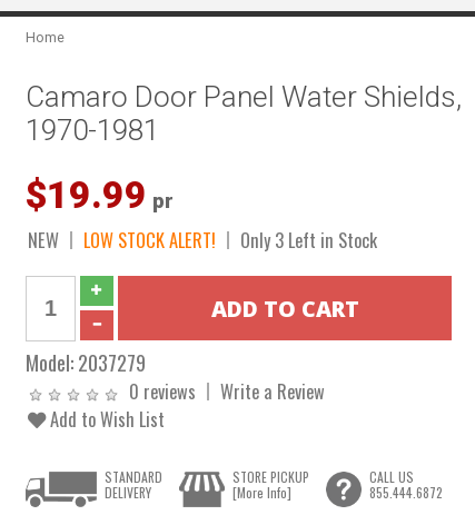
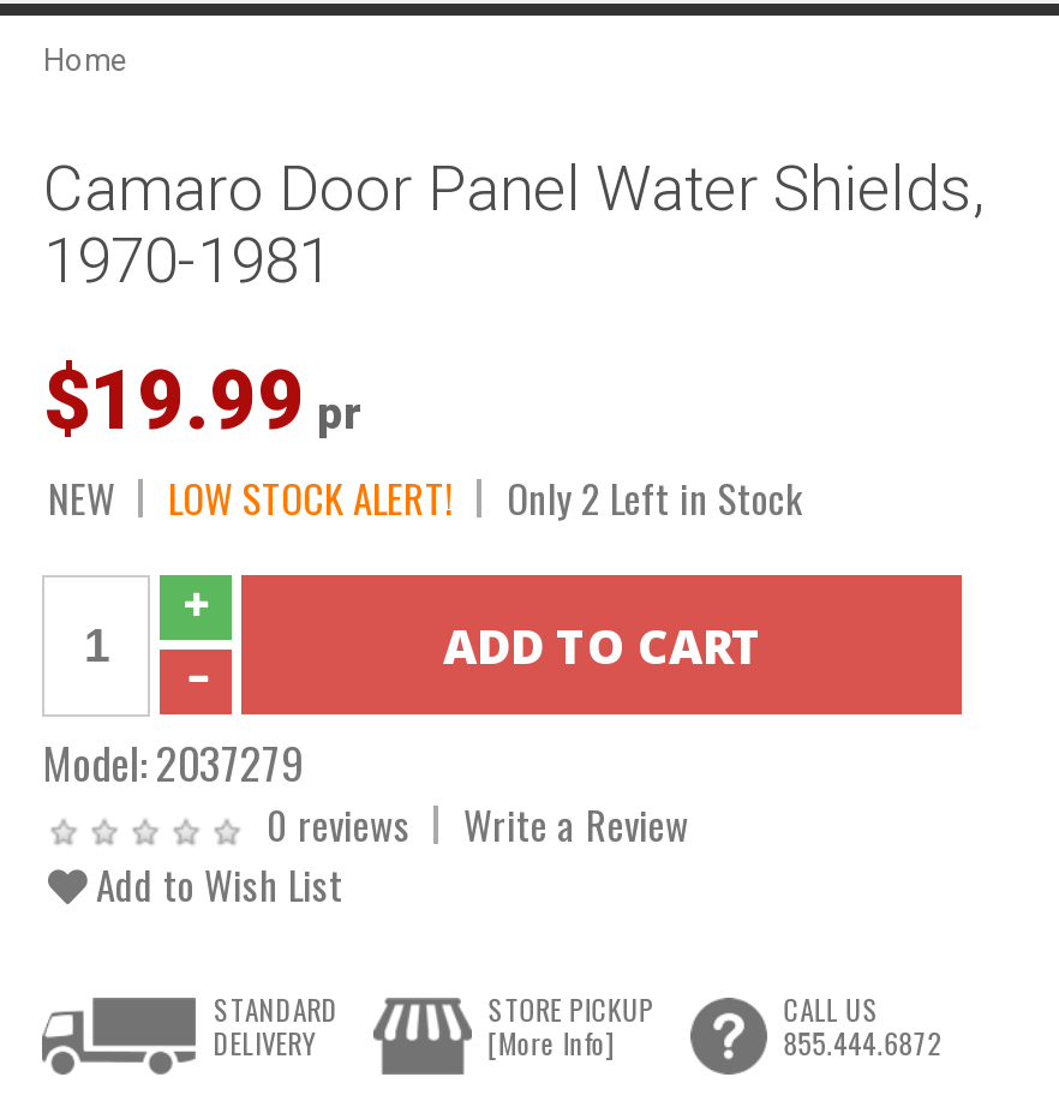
[241,226,378,254] Only 3 Left in Stock -> [506,467,802,527] Only 2 Left in Stock

